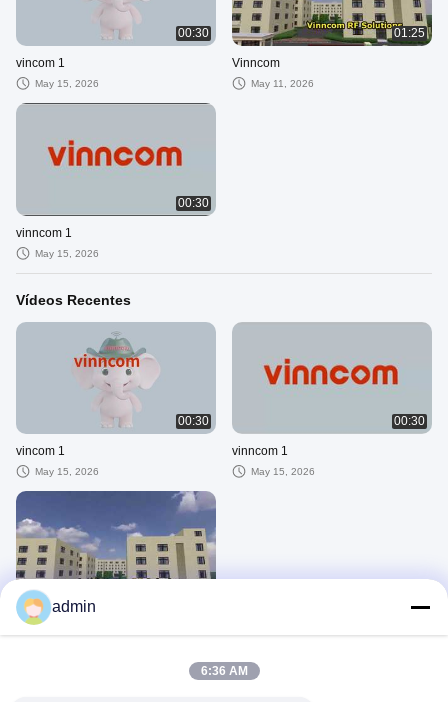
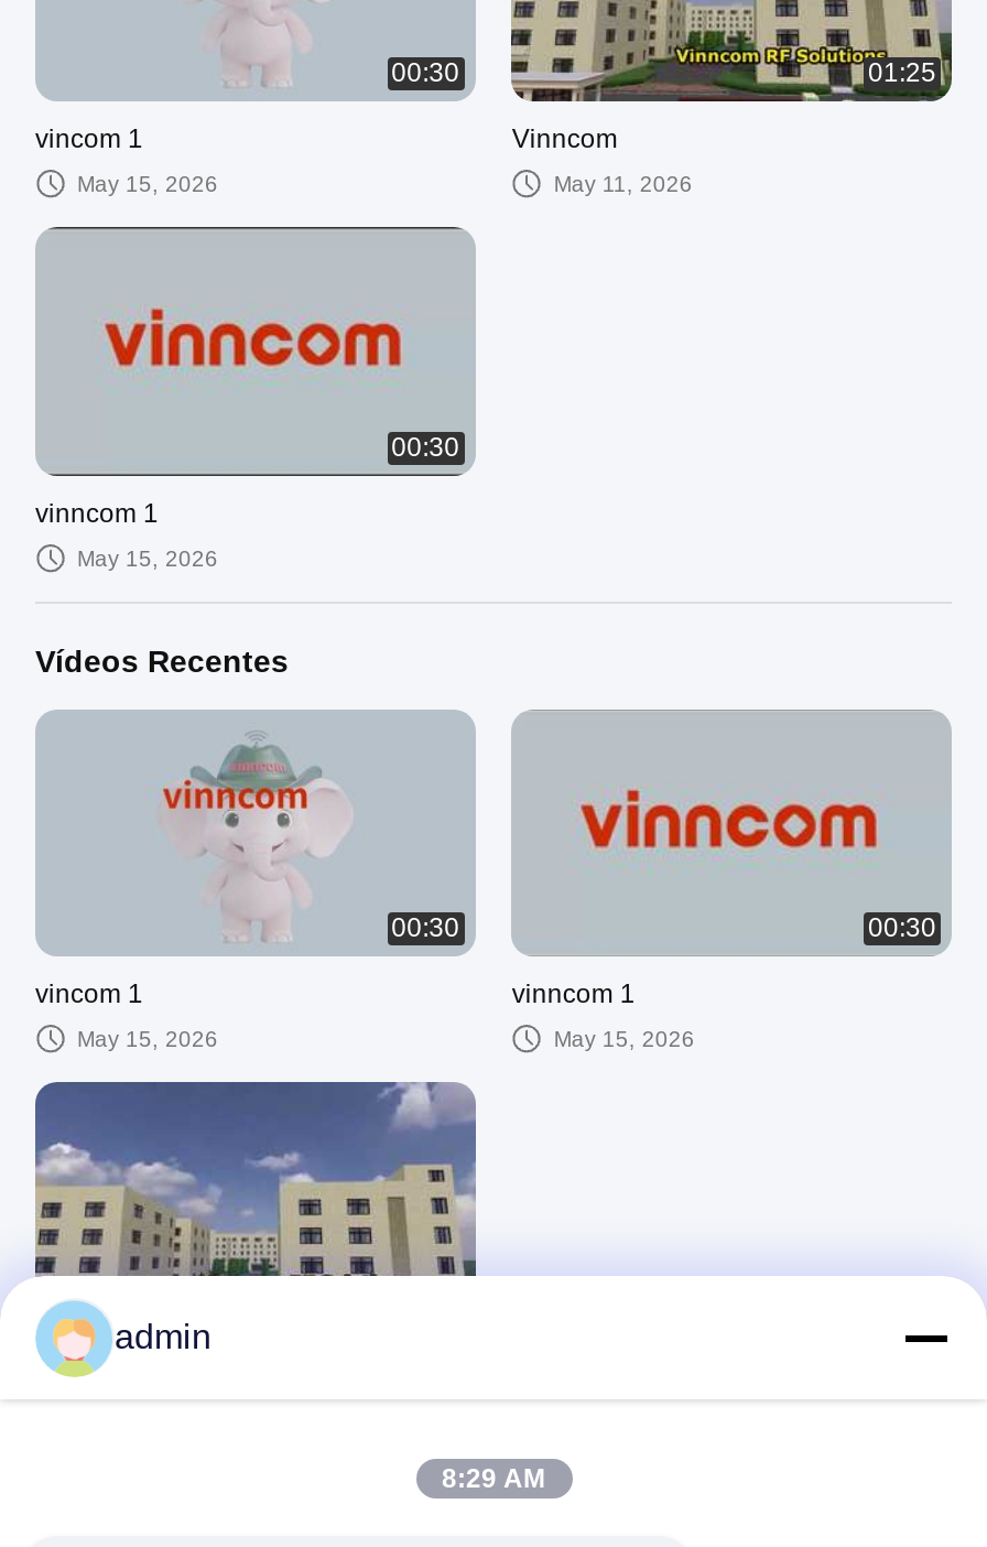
[200,664,247,678] 6:36 AM -> [442,1463,545,1494] 8:29 AM

